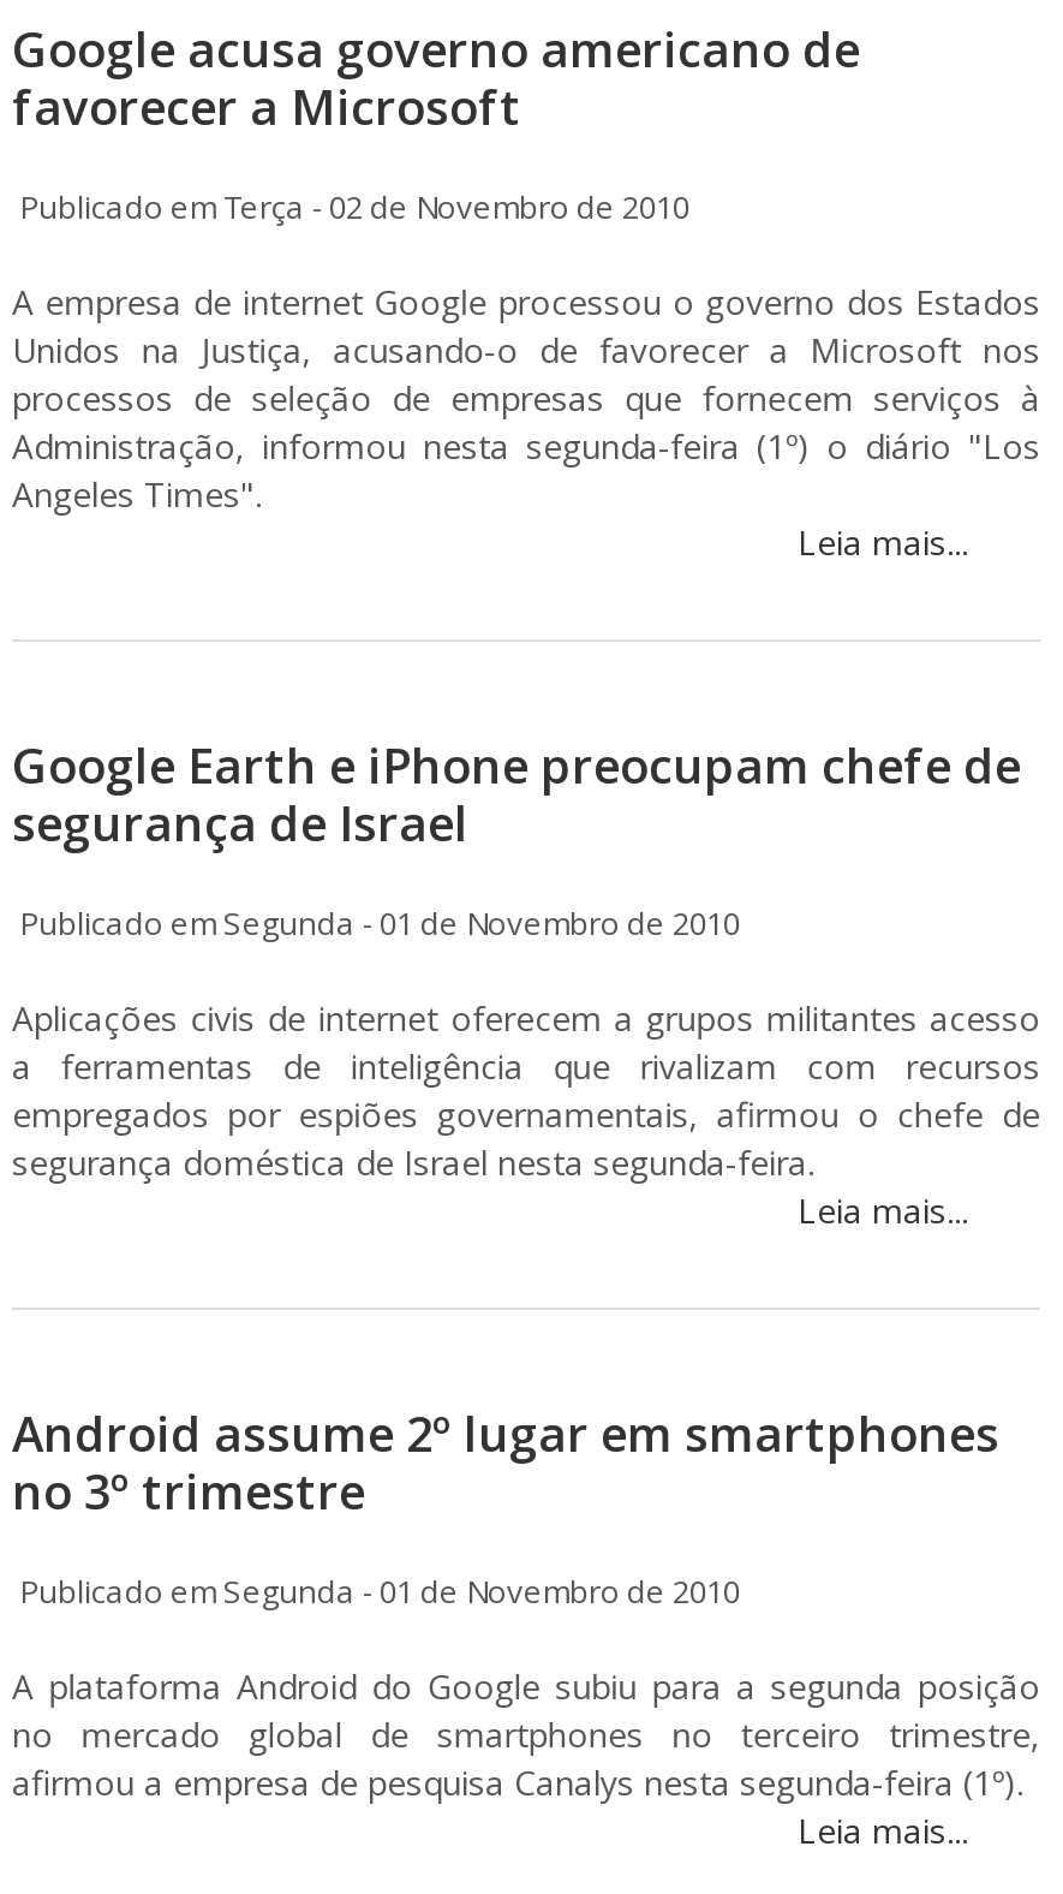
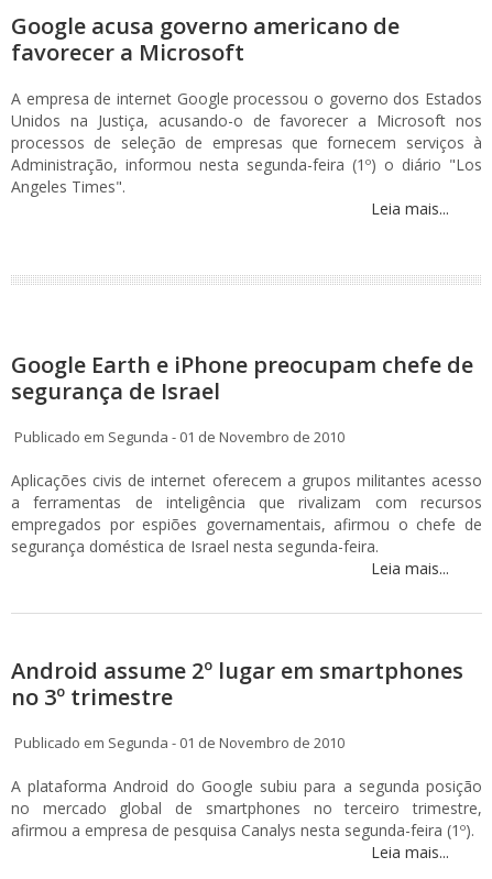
[12,185,689,228] Publicado em Terça - 02 de Novembro de 2010 -> none
moved [12,279,1040,565] -> [11,88,482,219]: A empresa de internet Google processou o governo dos Estados | Unidos na Justiça, acusando-o de favorecer a Microsoft nos | processos de seleção de empresas que fornecem serviços à | Administração, informou nesta segunda-feira (1º) o diário "Los | Angeles Times". | Leia mais...

